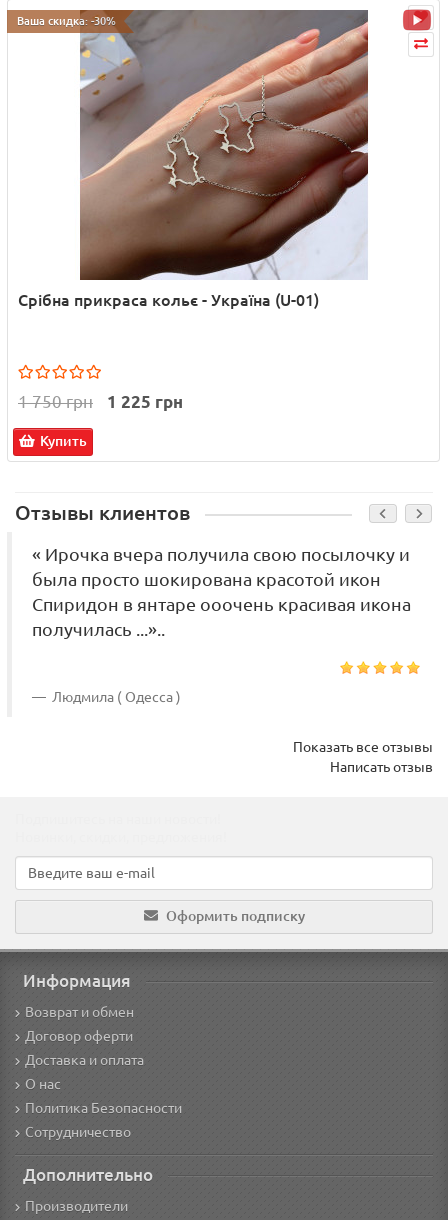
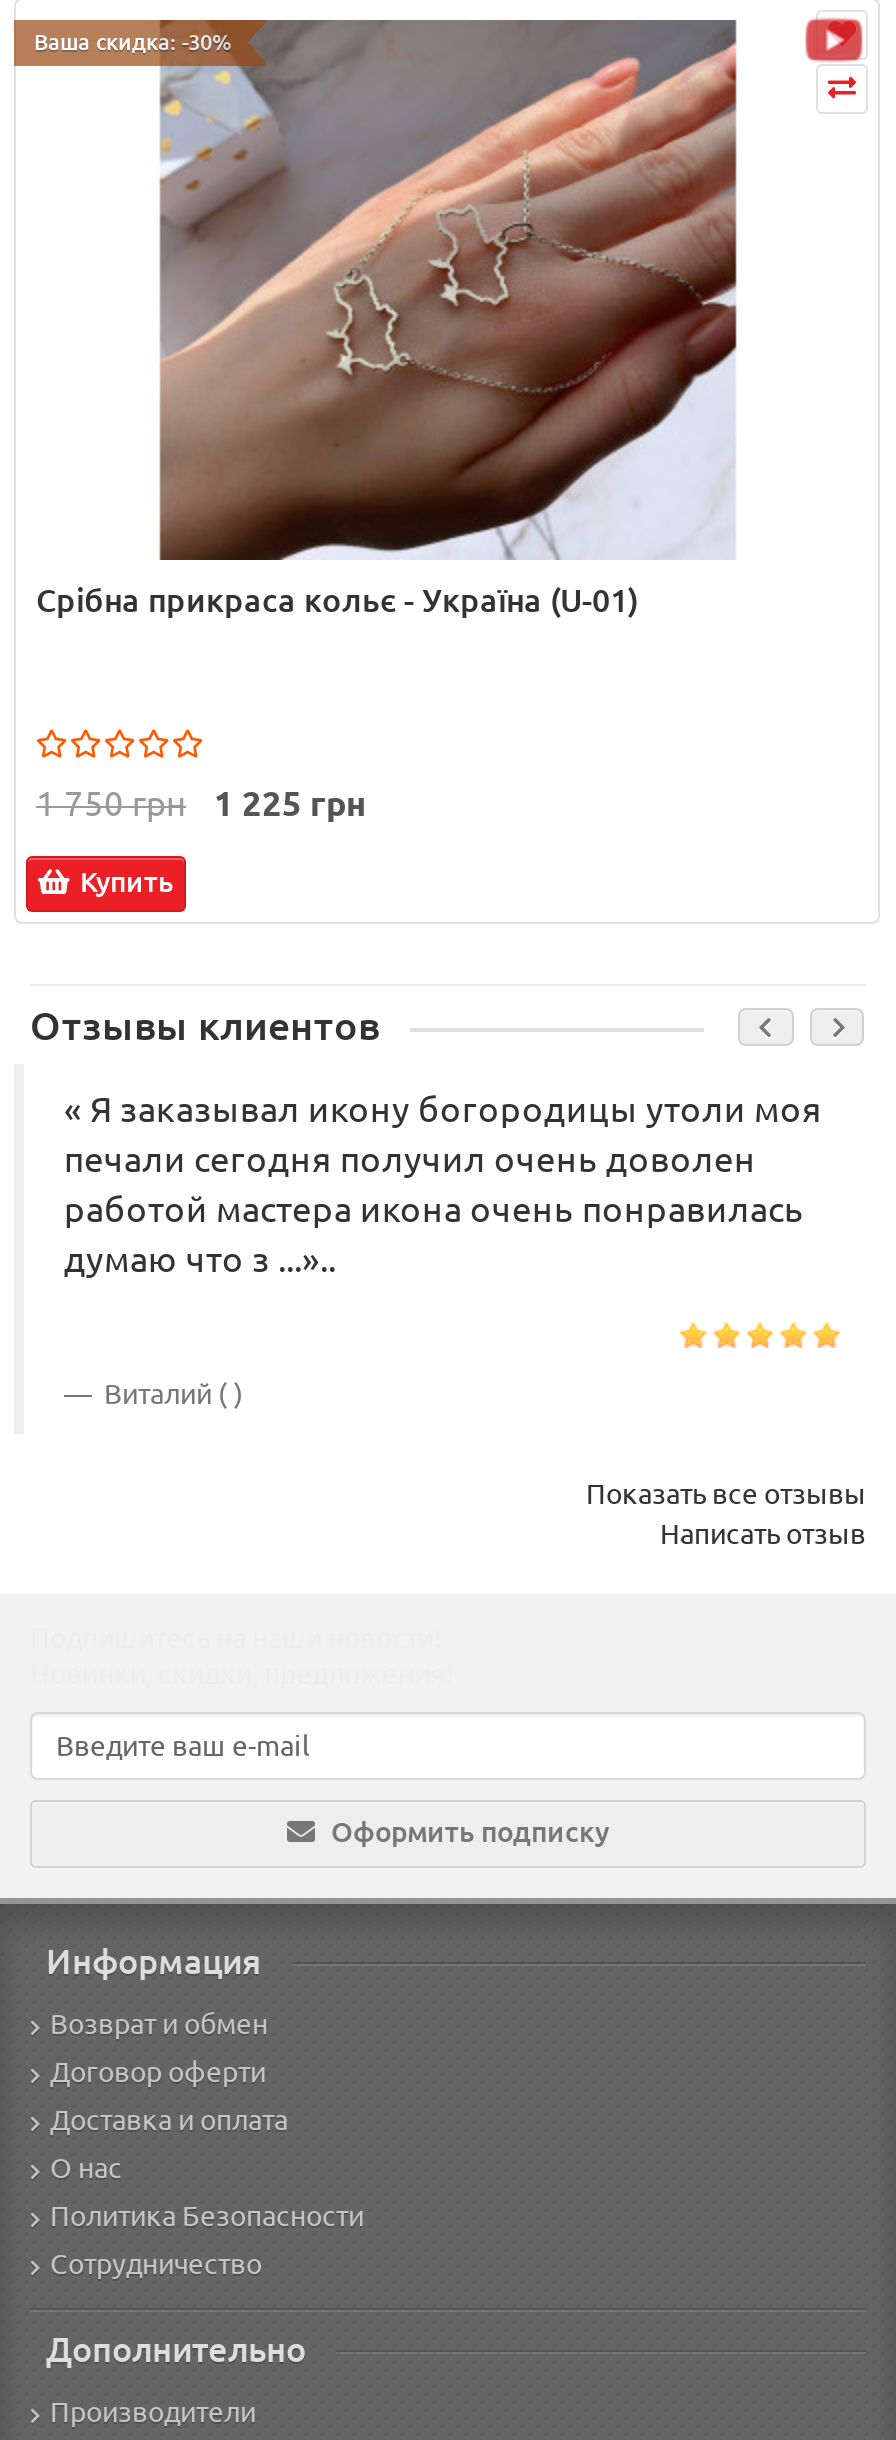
[32,545,411,639] « Ирочка вчера получила свою посылочку и | была просто шокирована красотой икон | Спиридон в янтаре ооочень красивая икона | получилась ...».. -> [64,1091,822,1279] « Я заказывал икону богородицы утоли моя | печали сегодня получил очень доволен | работой мастера икона очень понравилась | думаю что з ...»..
[49,689,181,705] Людмила ( Одесса ) -> [98,1379,244,1411] Виталий ( )

